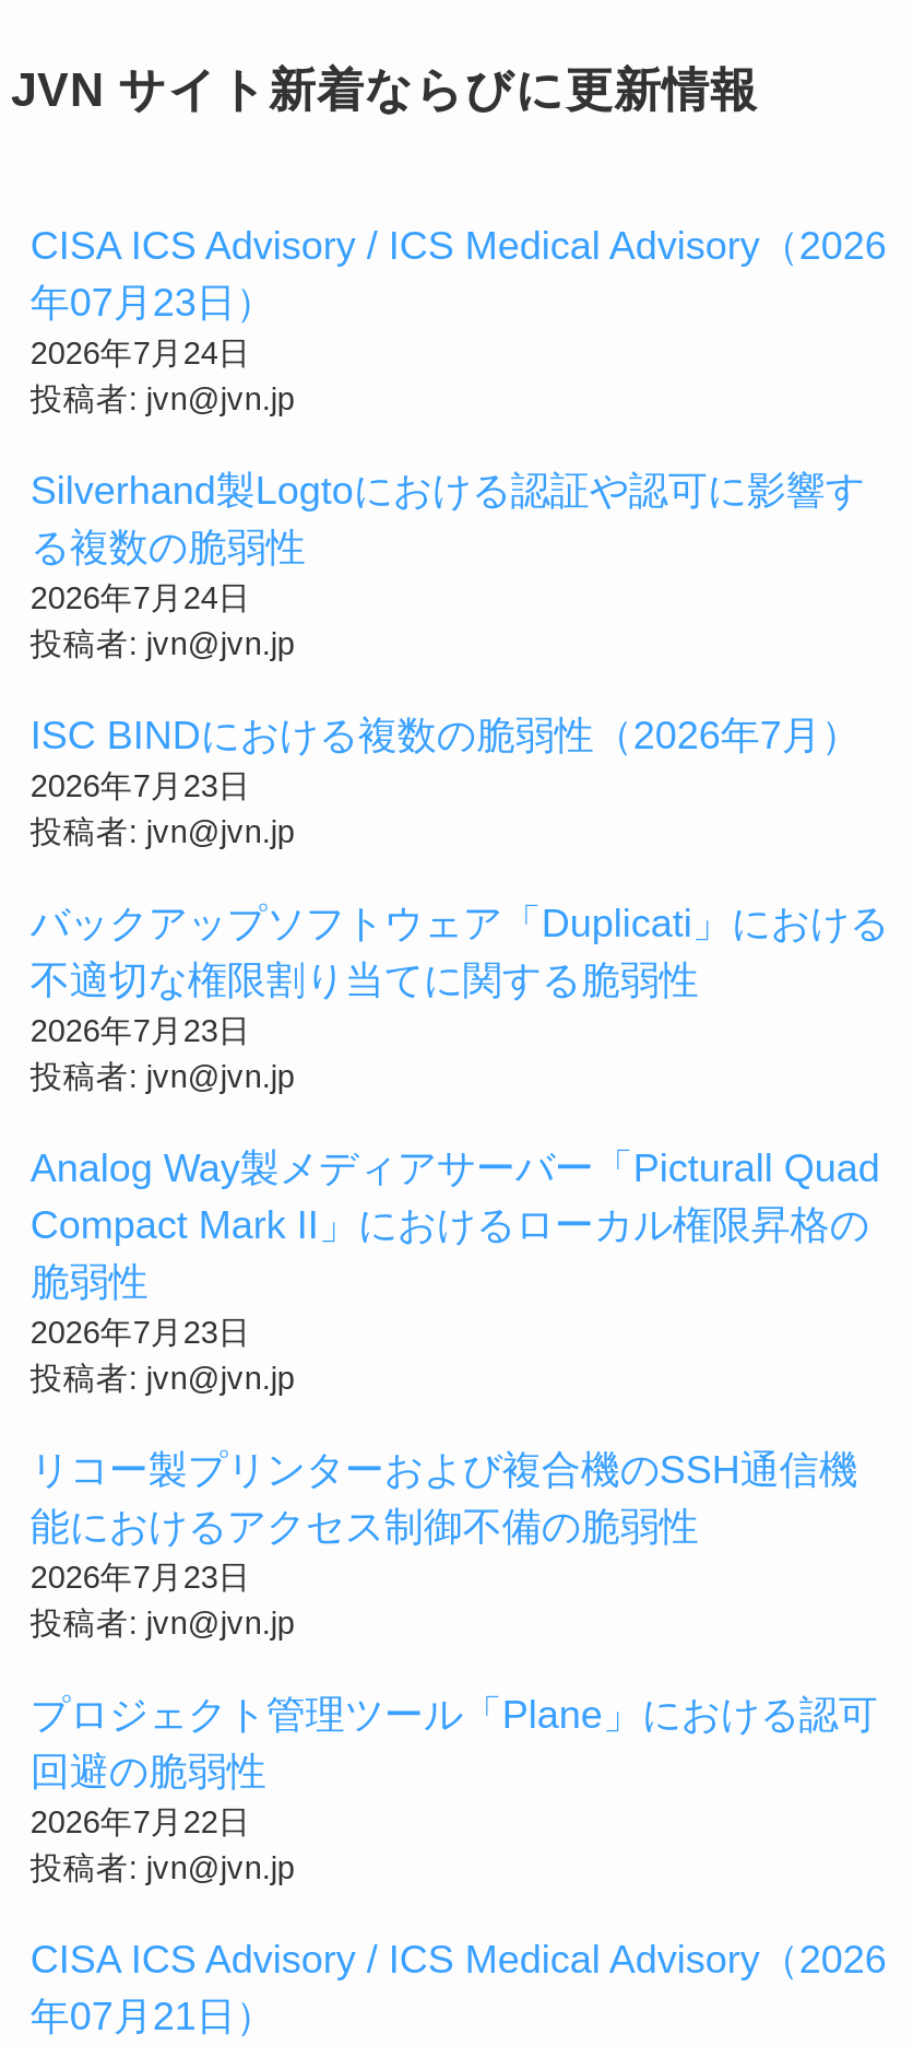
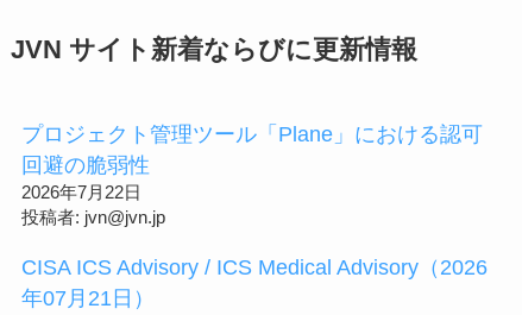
[30,225,889,1640] CISA ICS Advisory / ICS Medical Advisory（2026 | 年07月23日） | 2026年7月24日 | 投稿者: jvn@jvn.jp | Silverhand製Logtoにおける認証や認可に影響す | る複数の脆弱性 | 2026年7月24日 | 投稿者: jvn@jvn.jp | ISC BINDにおける複数の脆弱性（2026年7月） | 2026年7月23日 | 投稿者: jvn@jvn.jp | バックアップソフトウェア「Duplicati」における | 不適切な権限割り当てに関する脆弱性 | 2026年7月23日 | 投稿者: jvn@jvn.jp | Analog Way製メディアサーバー「Picturall Quad | Compact Mark II」におけるローカル権限昇格の | 脆弱性 | 2026年7月23日 | 投稿者: jvn@jvn.jp | リコー製プリンターおよび複合機のSSH通信機 | 能におけるアクセス制御不備の脆弱性 | 2026年7月23日 | 投稿者: jvn@jvn.jp -> none

